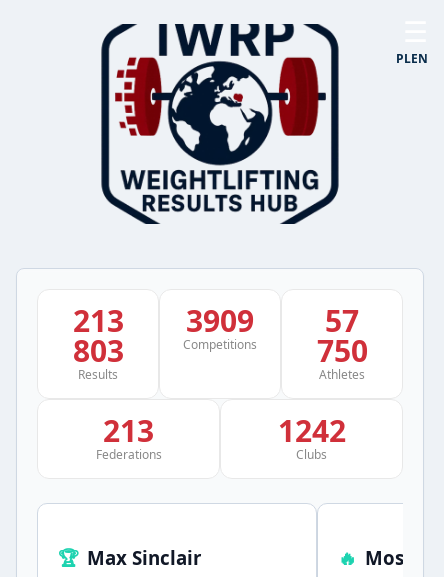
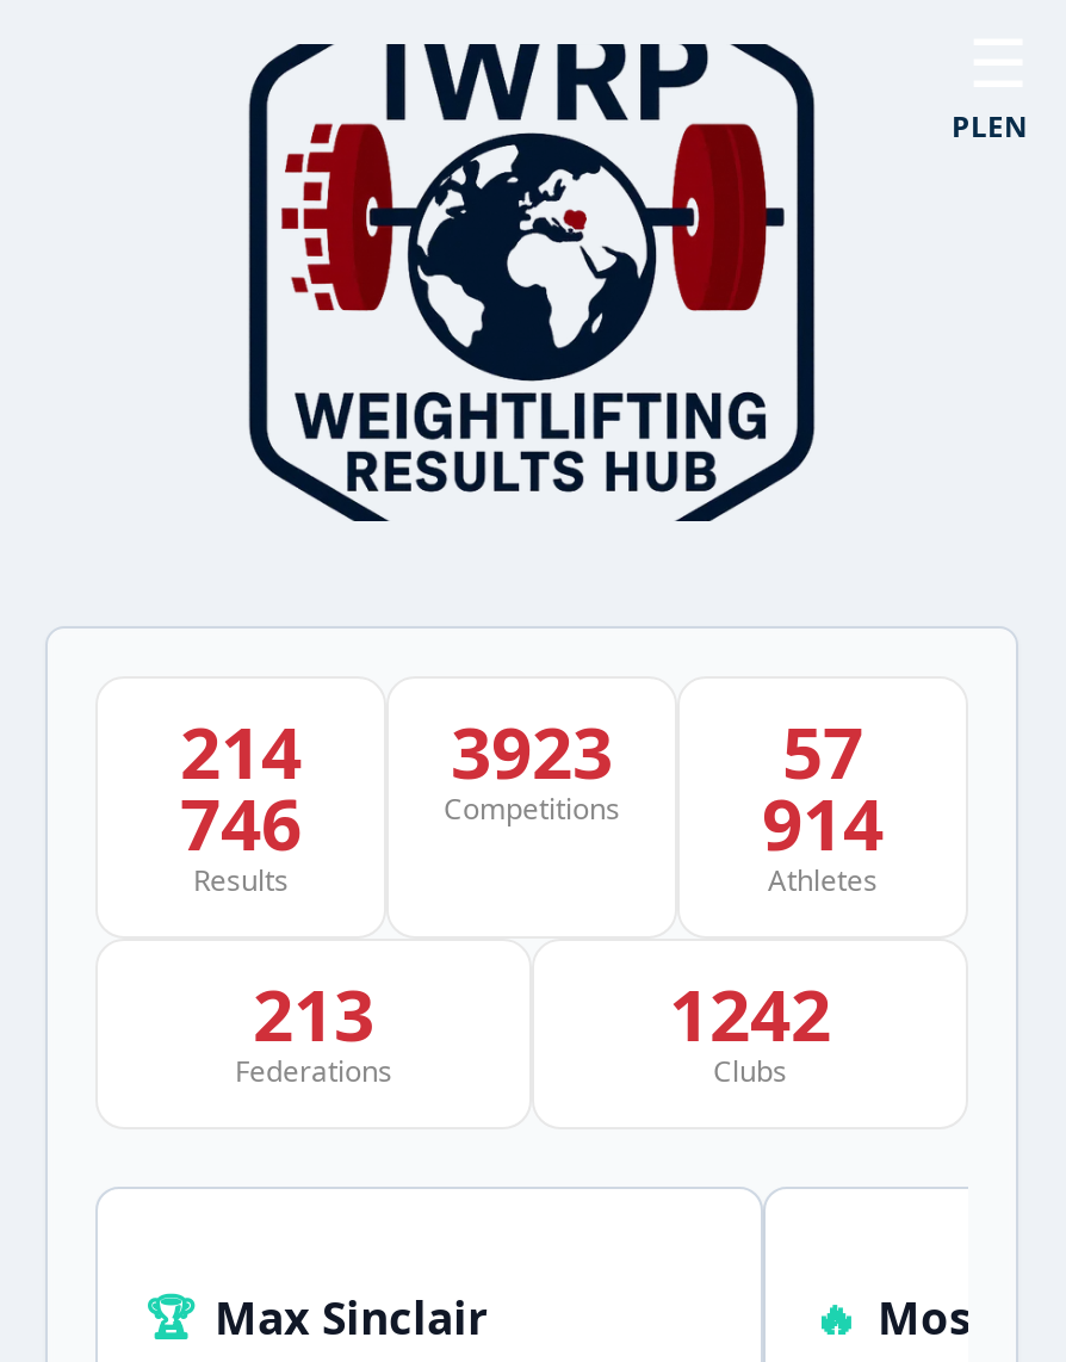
[72,300,123,341] 213 -> [180,702,302,800] 214
[186,300,254,341] 3909 -> [451,702,613,800] 3923
[72,330,123,371] 803 -> [180,774,302,872] 746
[316,330,367,371] 750 -> [762,774,884,872] 914

